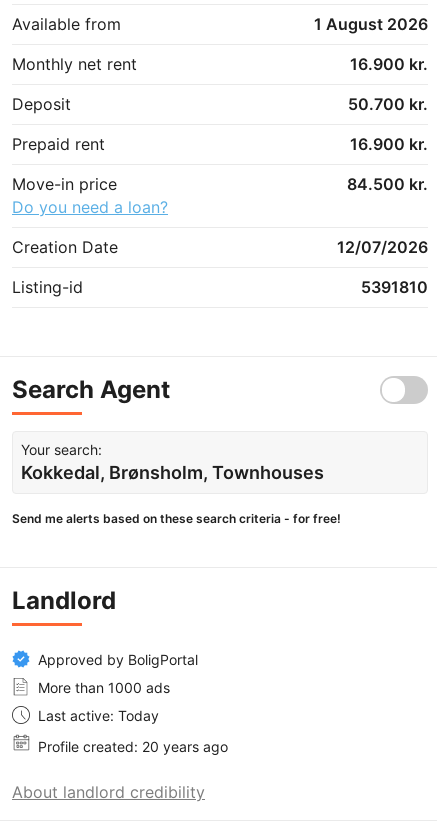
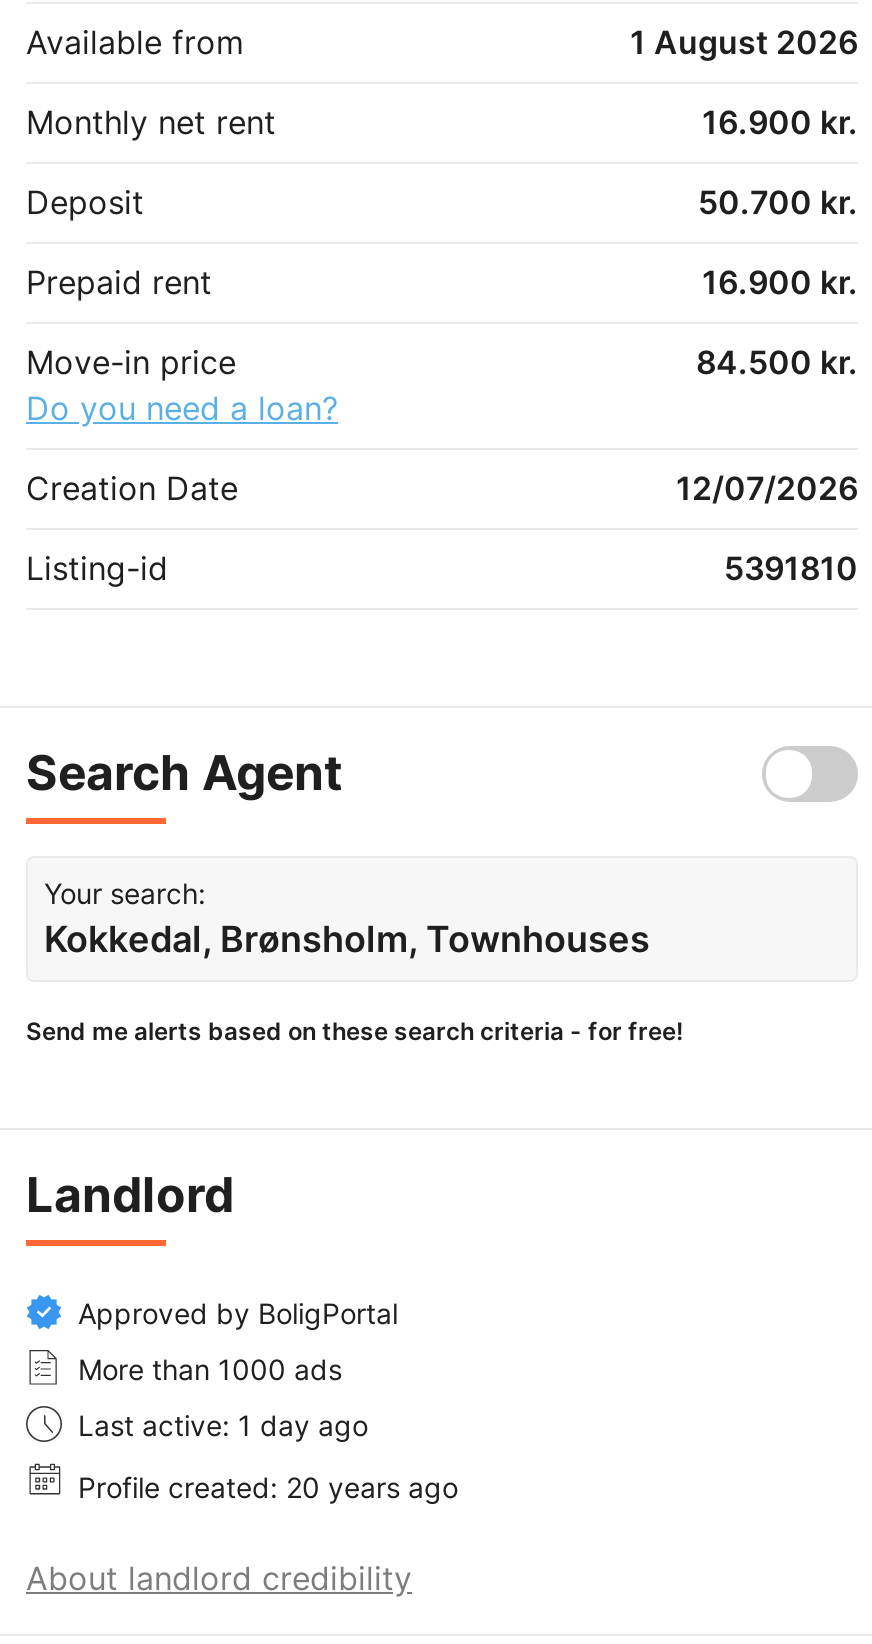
[38,707,159,724] Last active: Today -> [78,1408,368,1442] Last active: 1 day ago

